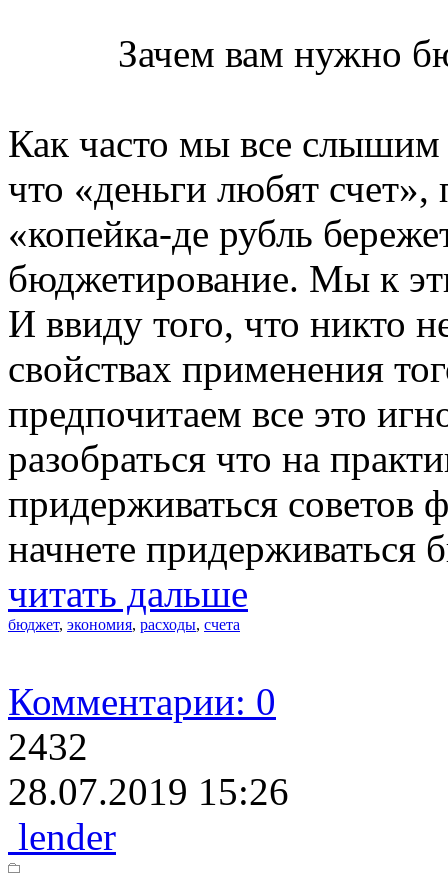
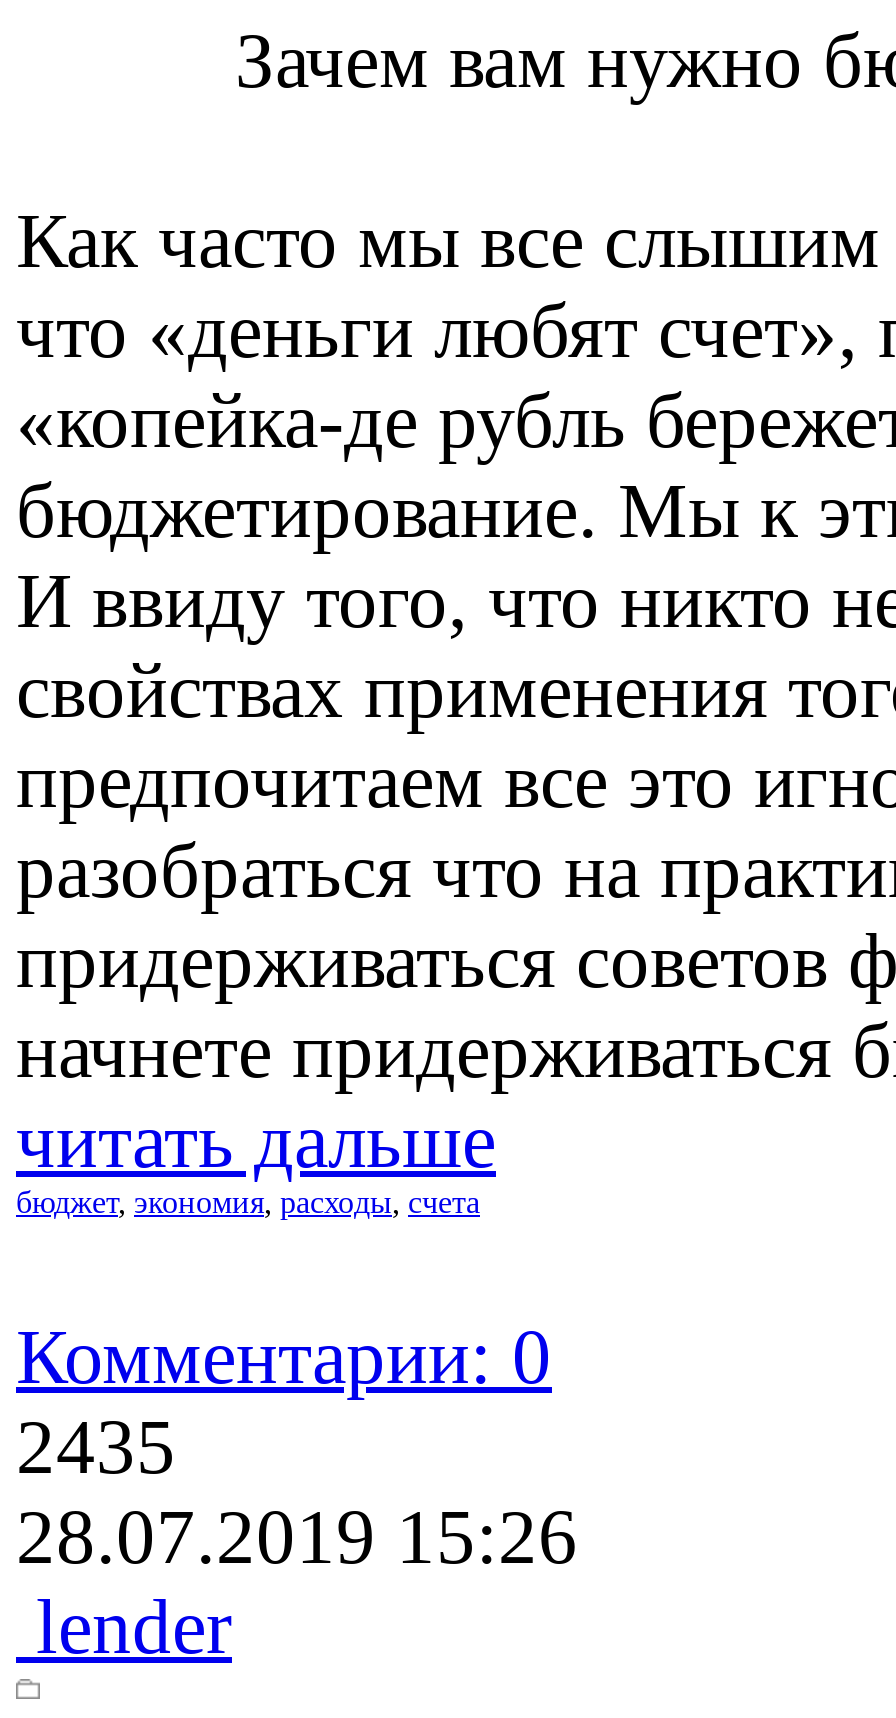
[8,725,88,768] 2432 -> [16,1404,176,1490] 2435

